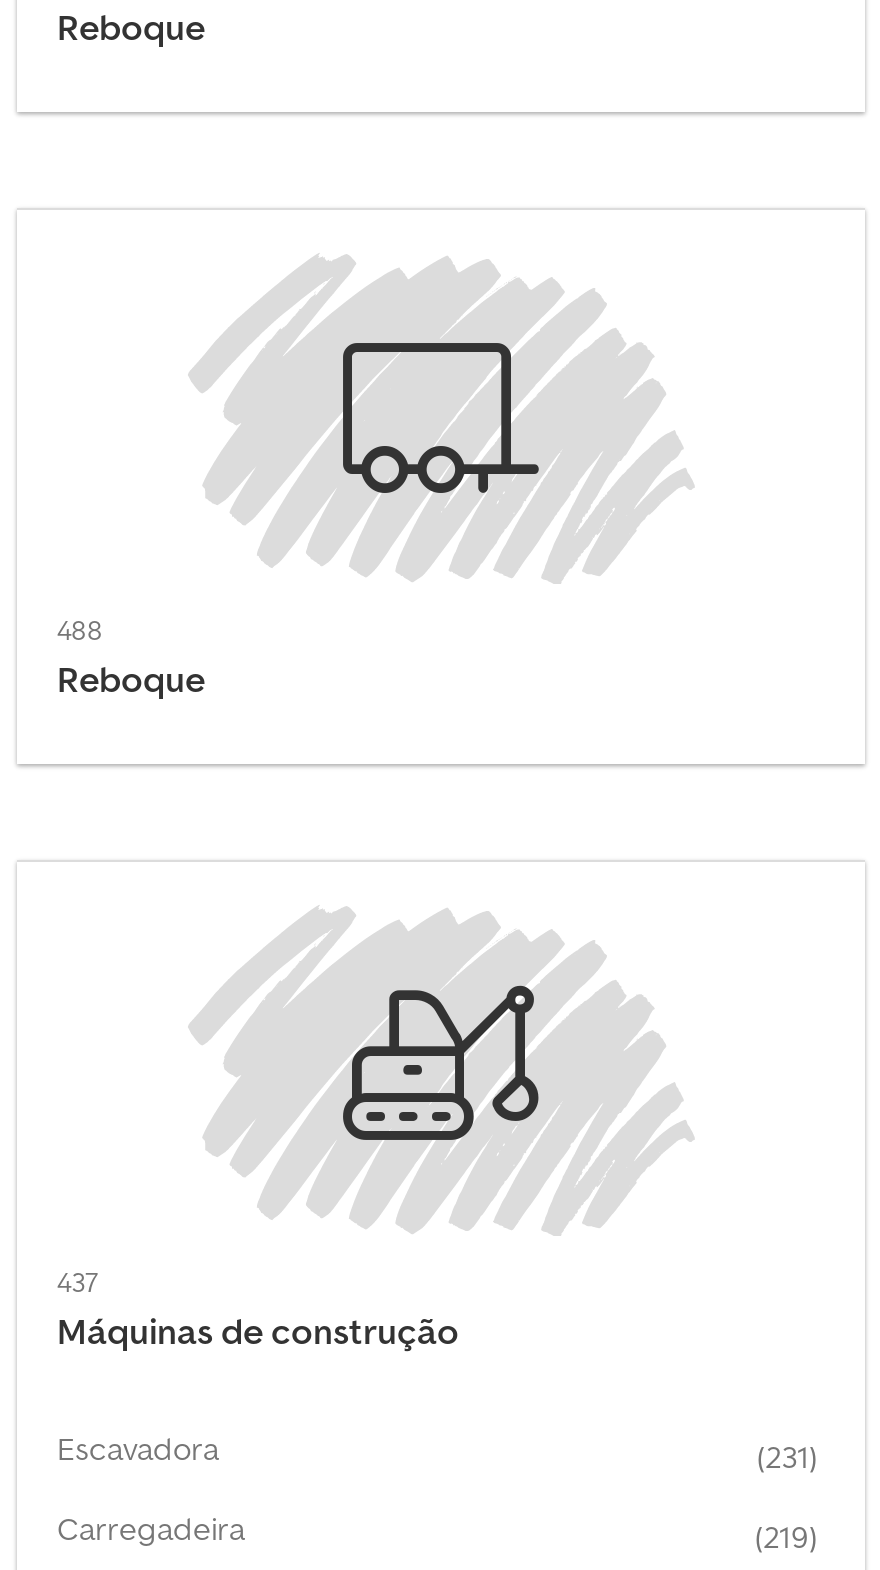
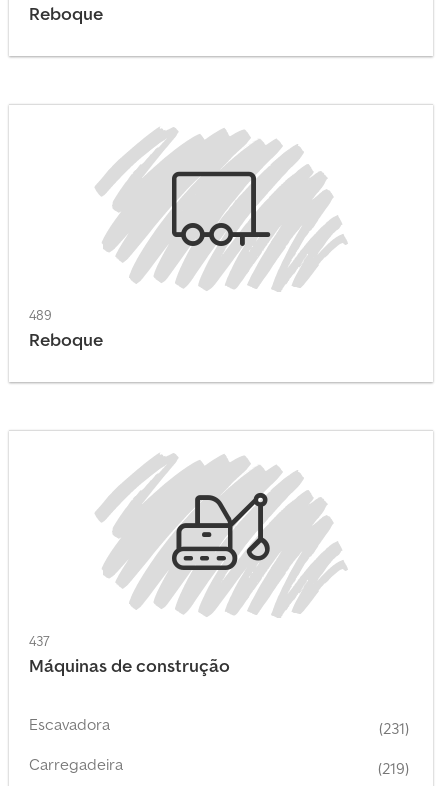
[57,612,103,648] 488 -> [29,306,52,324] 489

